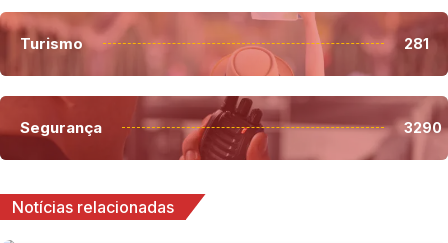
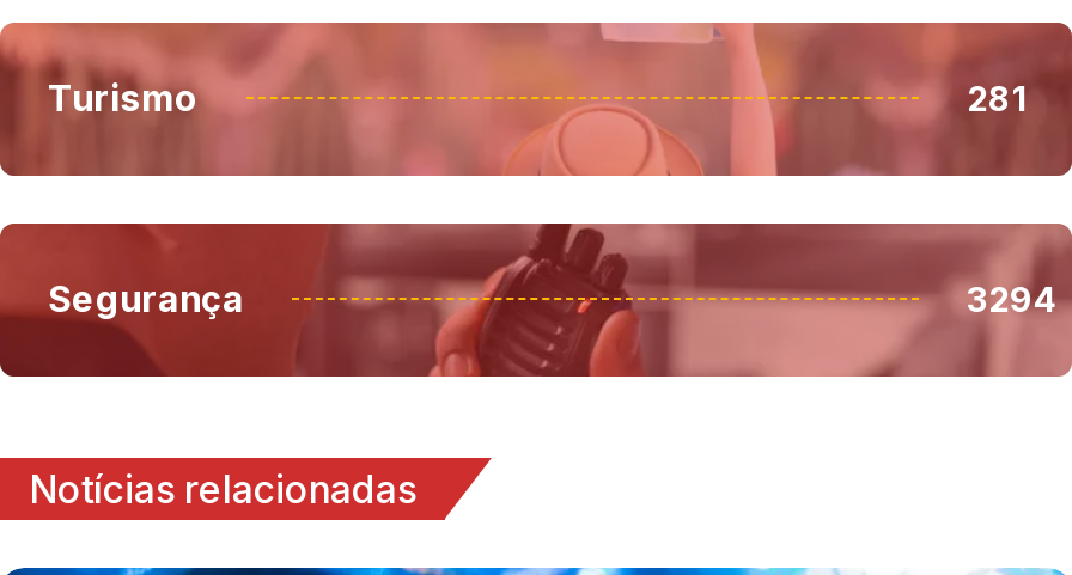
[404,119,442,136] 3290 -> [967,278,1058,318] 3294

